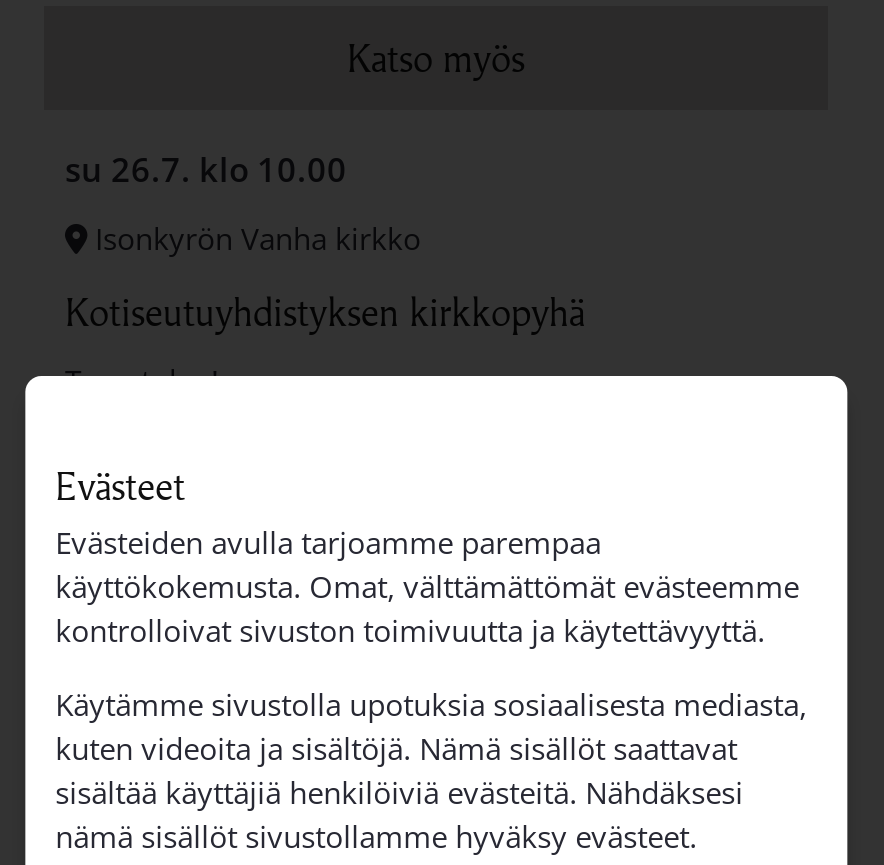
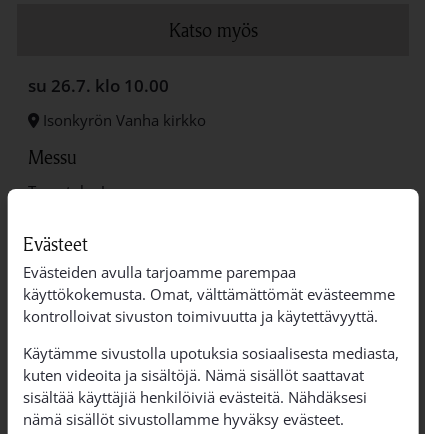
[65,287,585,335] Kotiseutuyhdistyksen kirkkopyhä -> [27,144,76,168] Messu

